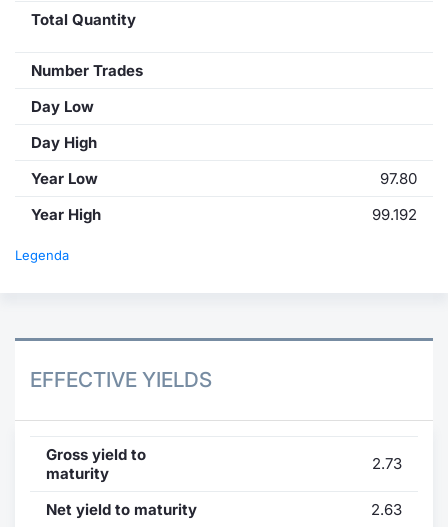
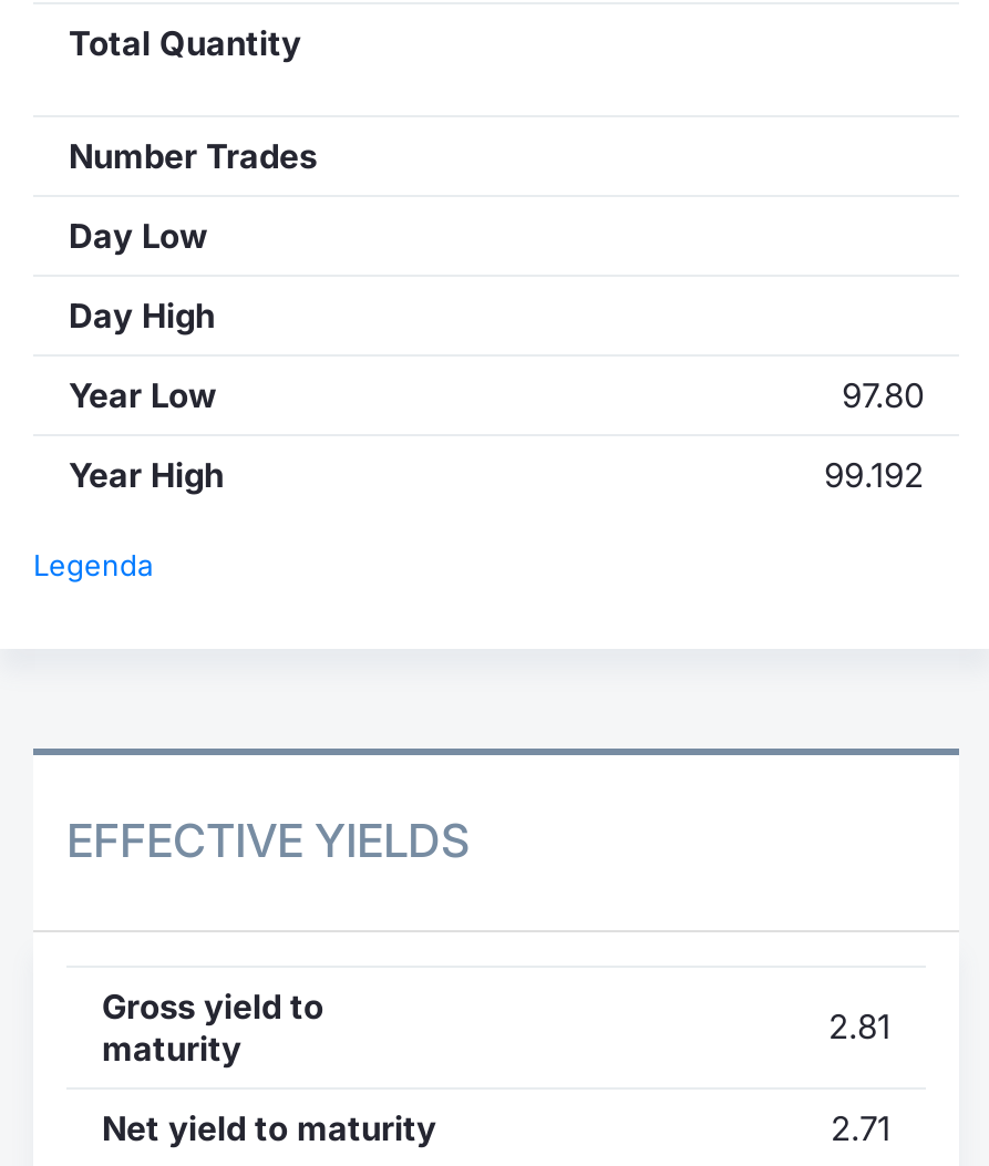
[372,453,402,472] 2.73 -> [828,1004,890,1046] 2.81
[371,499,402,518] 2.63 -> [831,1106,890,1148] 2.71

